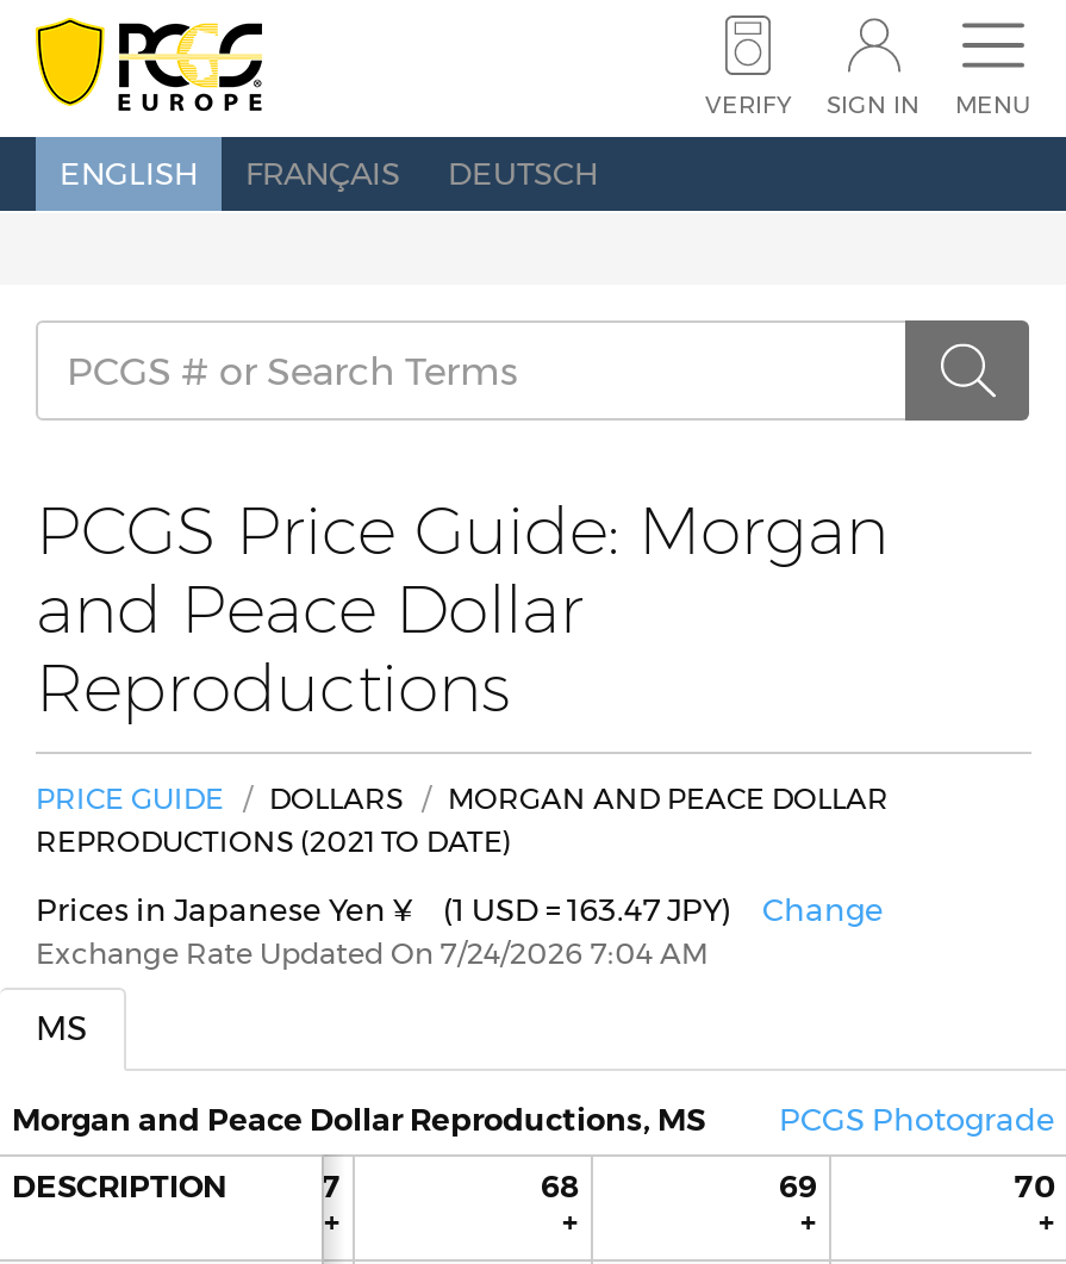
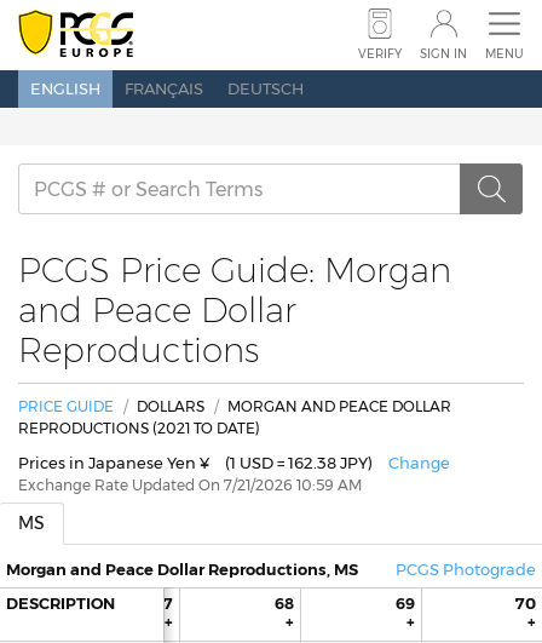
[36,890,884,928] Prices in Japanese Yen ¥ (1 USD = 163.47 JPY) Change -> [18,453,450,472] Prices in Japanese Yen ¥ (1 USD = 162.38 JPY) Change
[36,935,707,971] Exchange Rate Updated On 7/24/2026 7:04 AM -> [18,476,362,494] Exchange Rate Updated On 7/21/2026 10:59 AM

